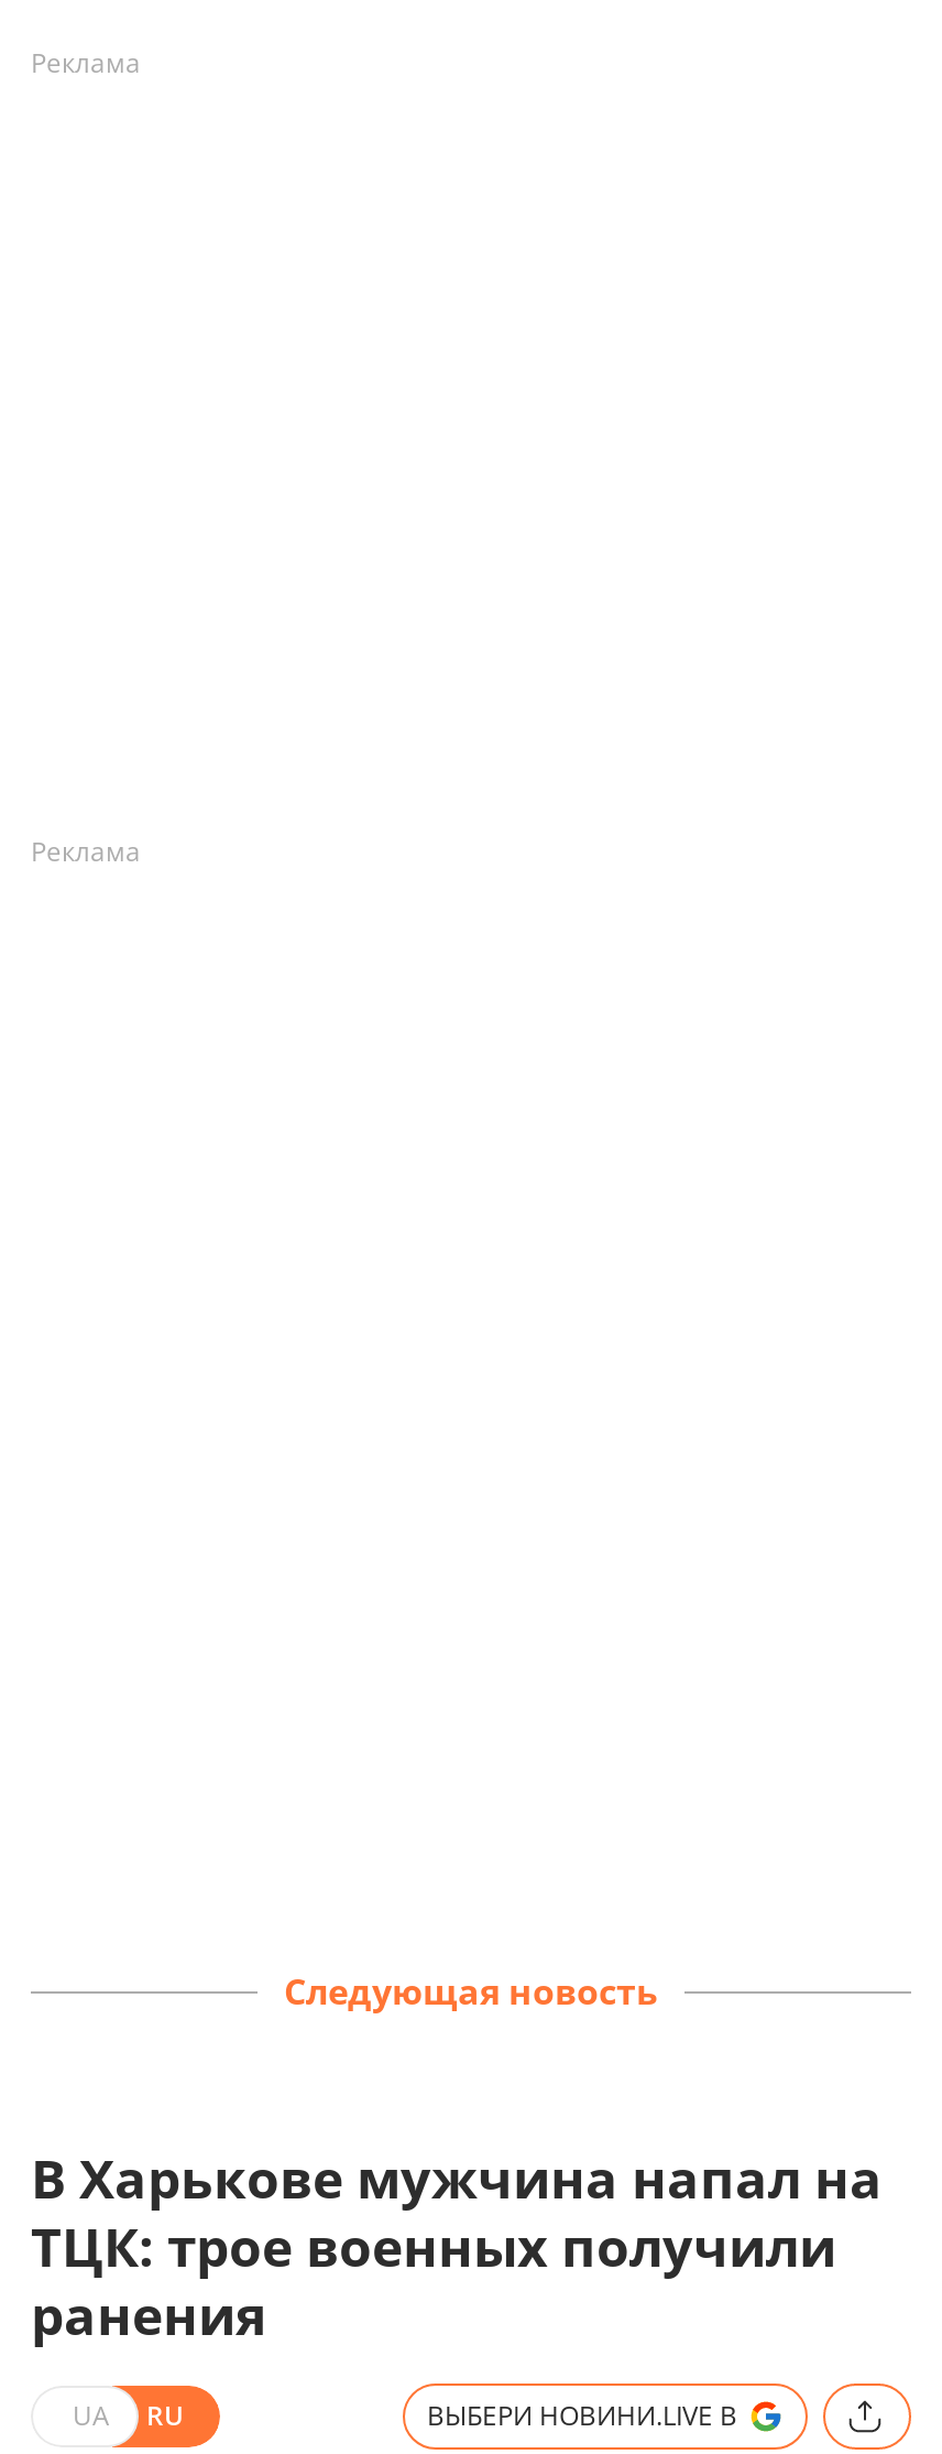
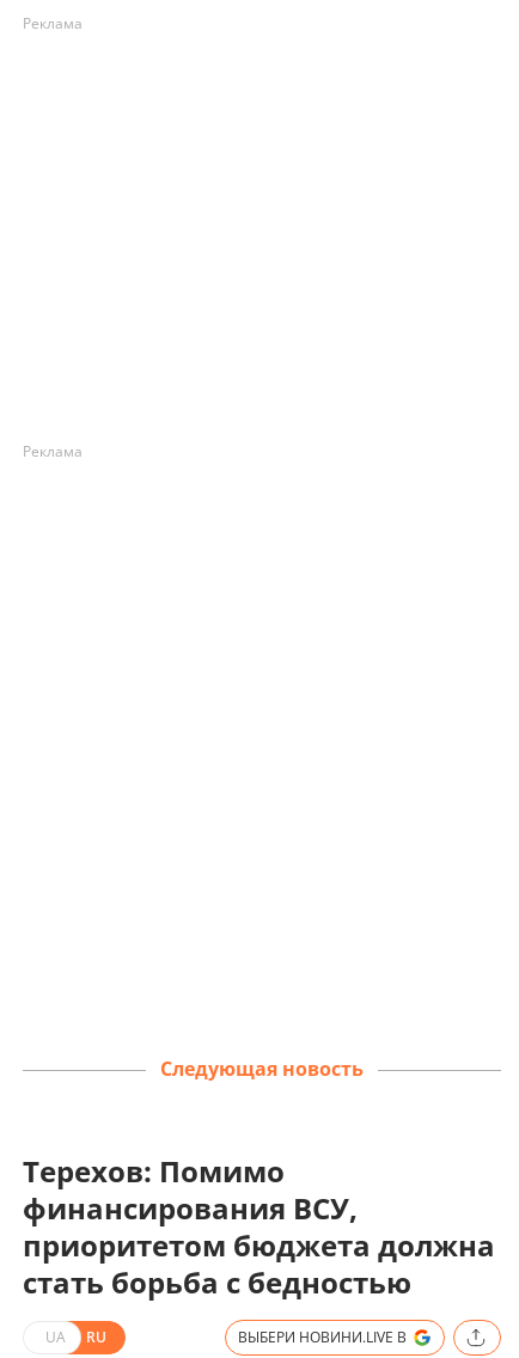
[31,2141,883,2350] В Харькове мужчина напал на | ТЦК: трое военных получили | ранения -> [23,1151,495,1302] Терехов: Помимо | финансирования ВСУ, | приоритетом бюджета должна | стать борьба с бедностью

